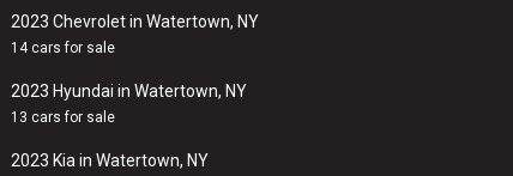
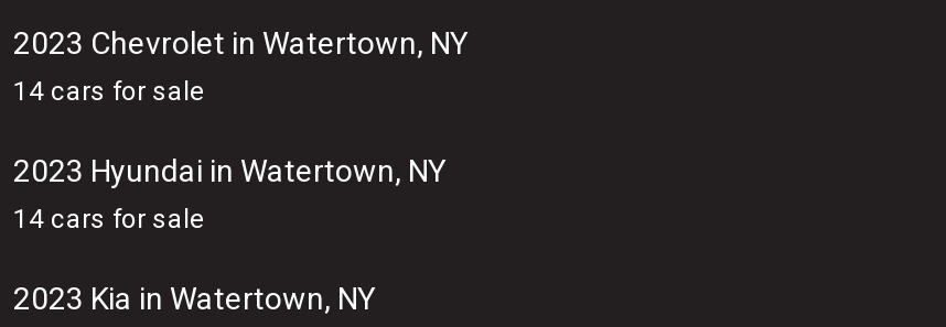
[11,109,115,126] 13 cars for sale -> [13,204,205,235] 14 cars for sale

